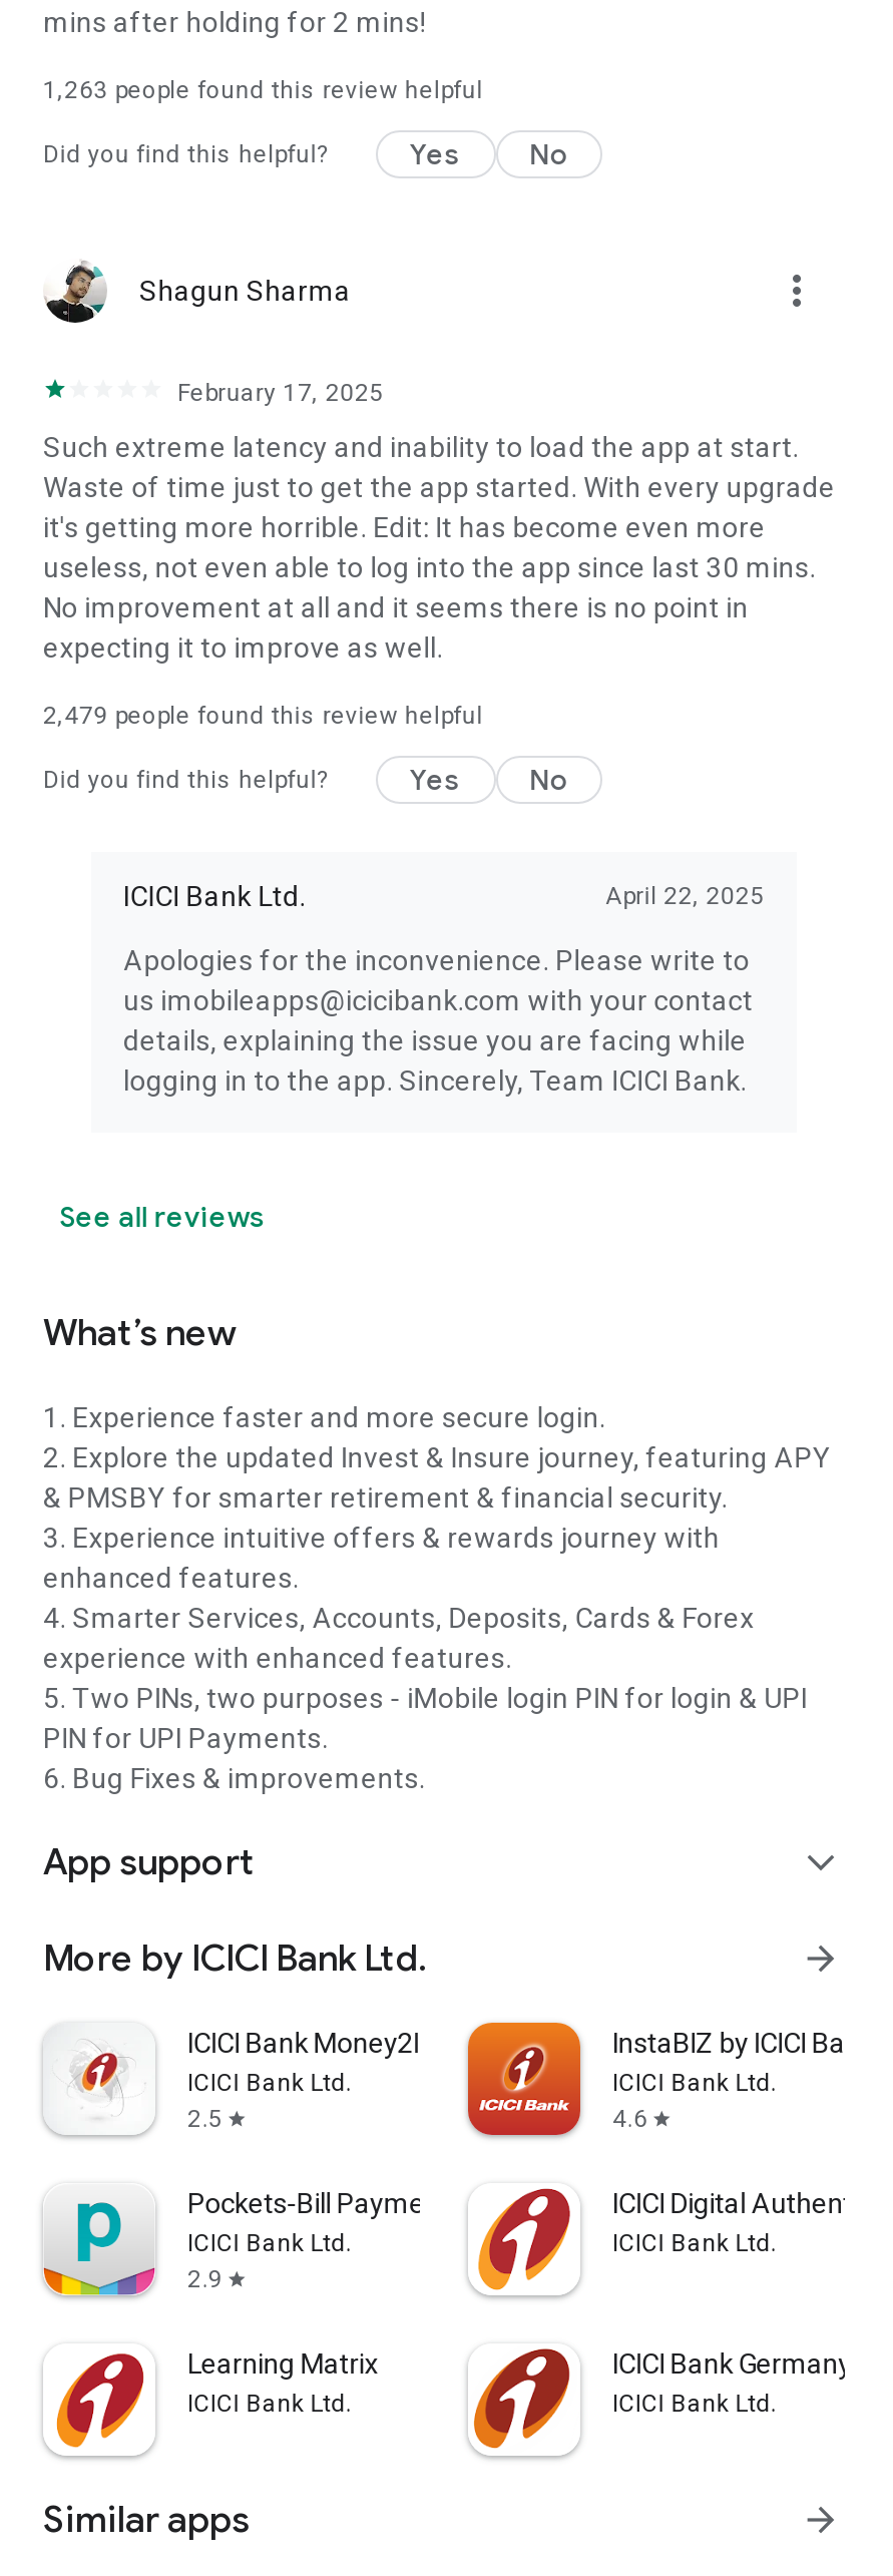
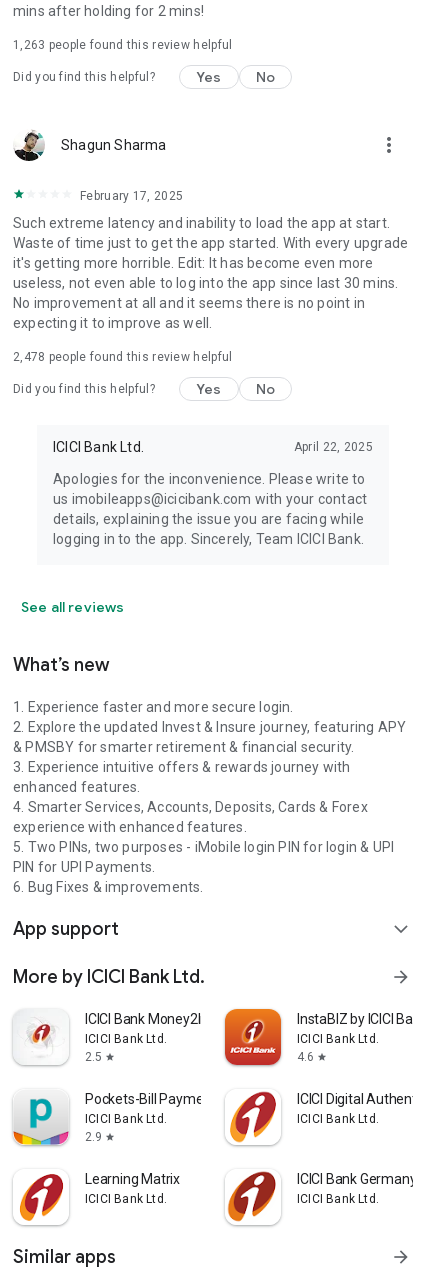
[43,702,483,730] 2,479 people found this review helpful -> [13,350,232,364] 2,478 people found this review helpful

